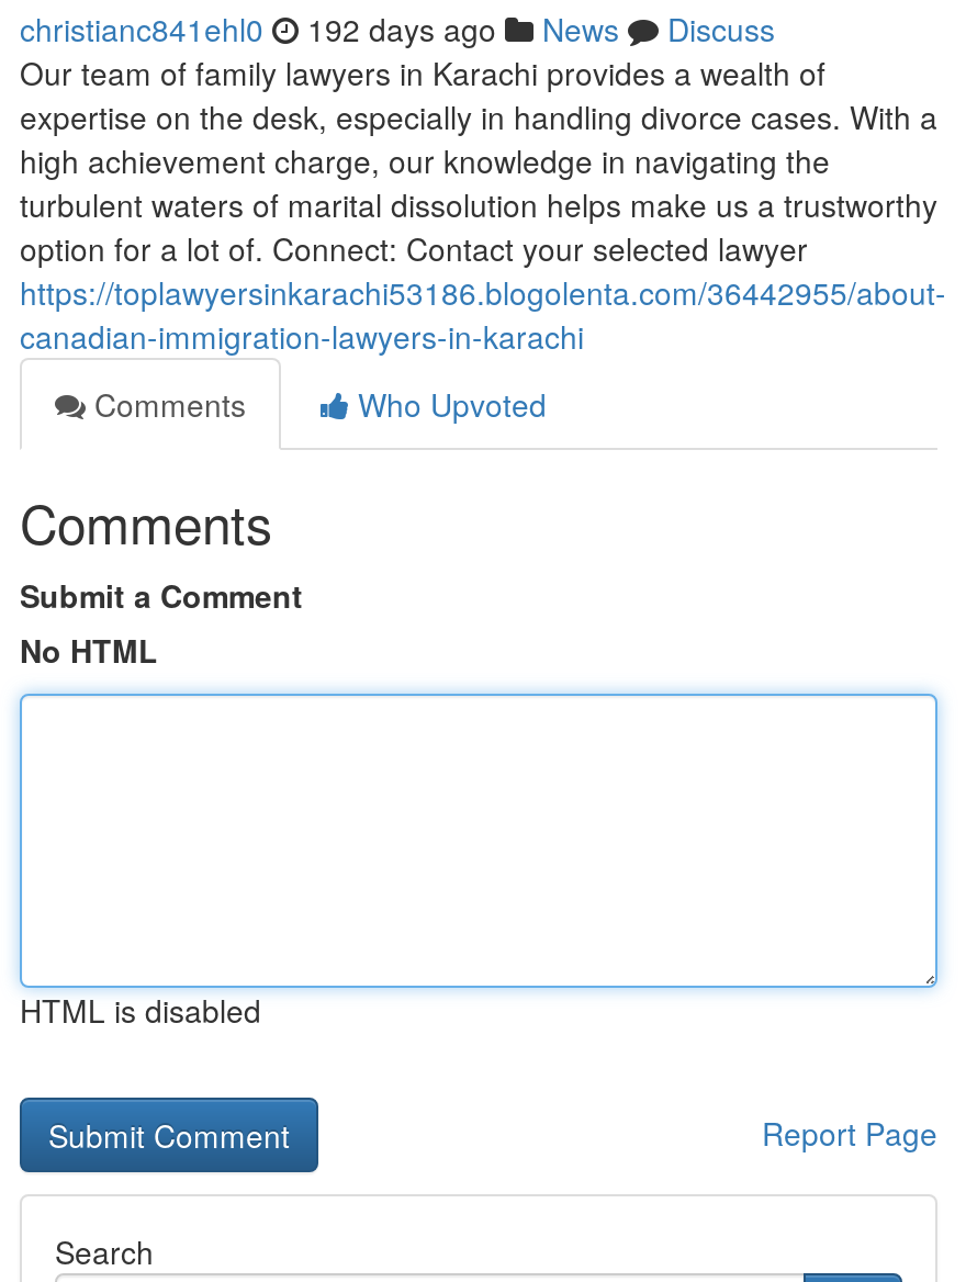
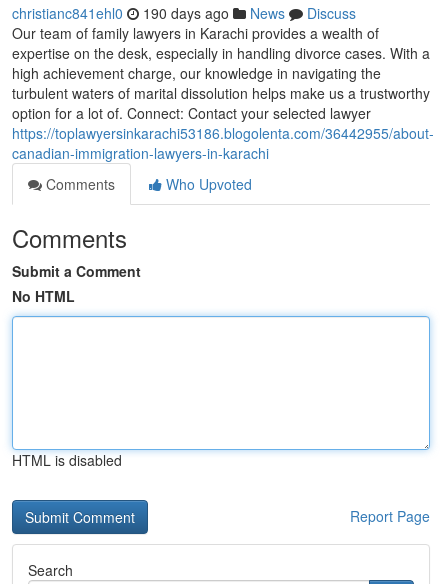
[20,7,775,50] christianc841ehl0 192 days ago News Discuss -> [12,3,356,23] christianc841ehl0 190 days ago News Discuss

